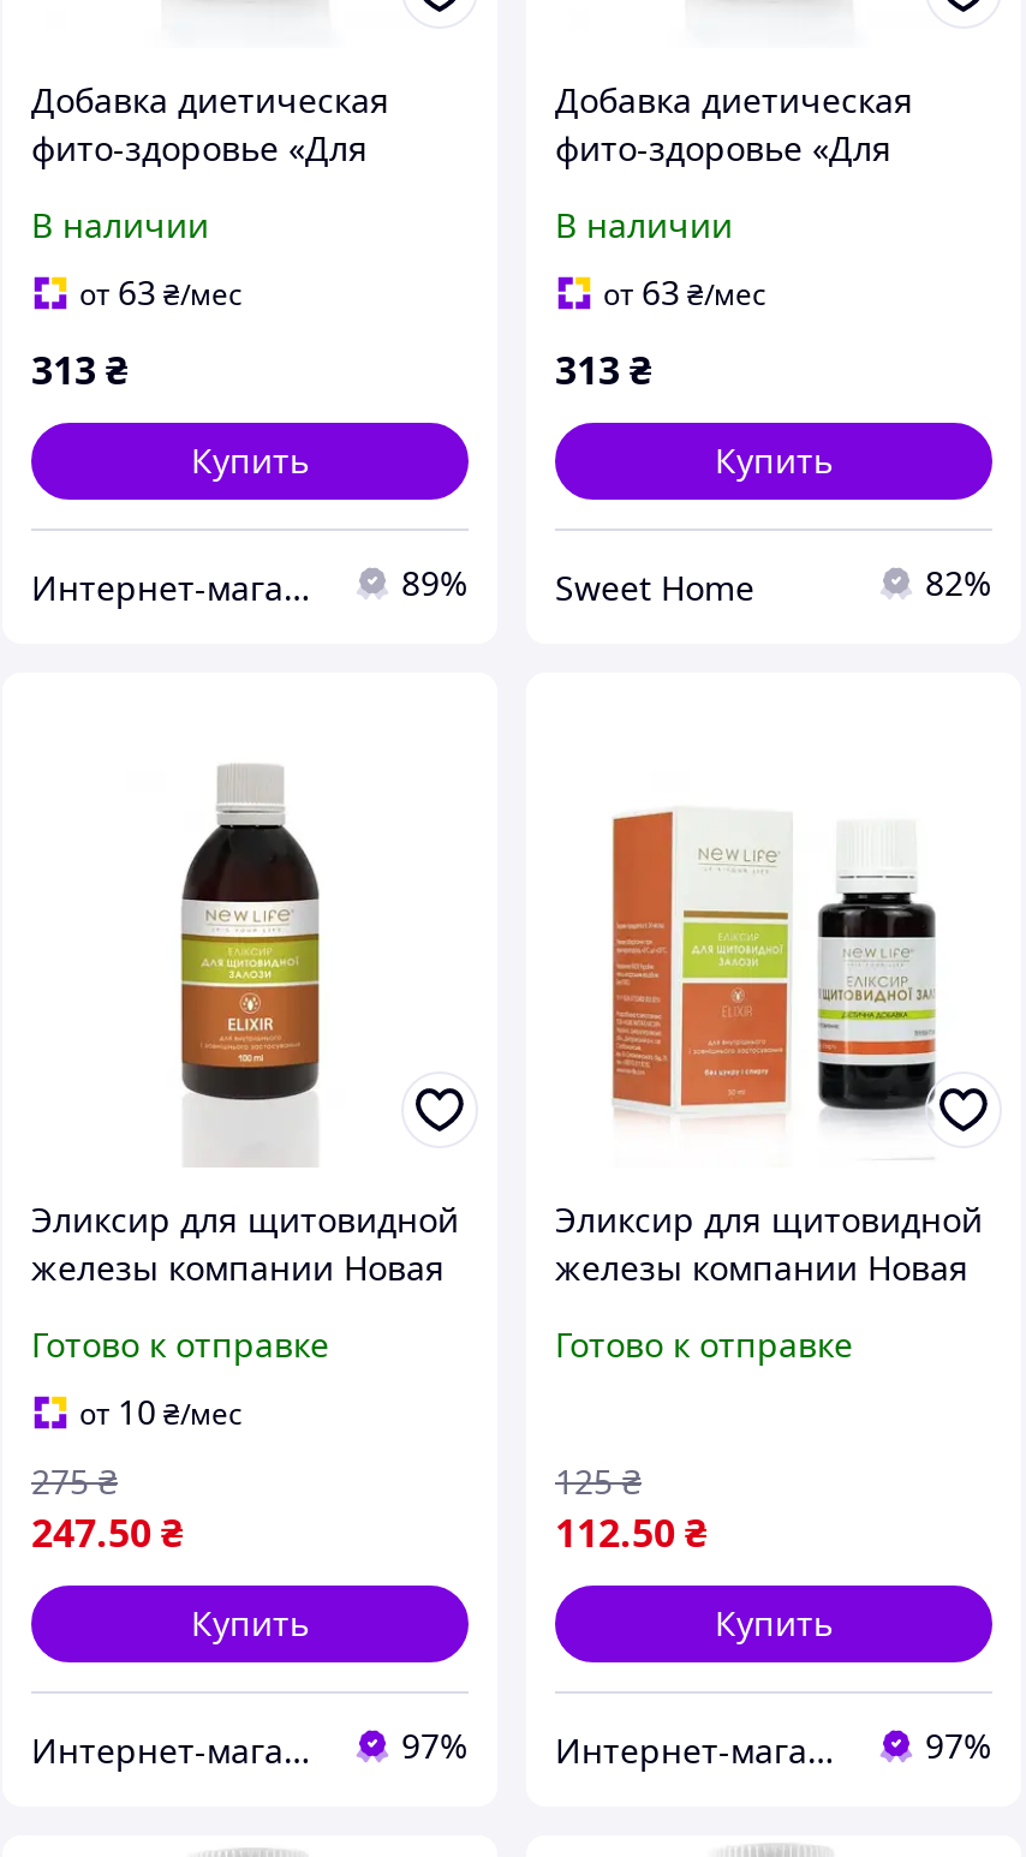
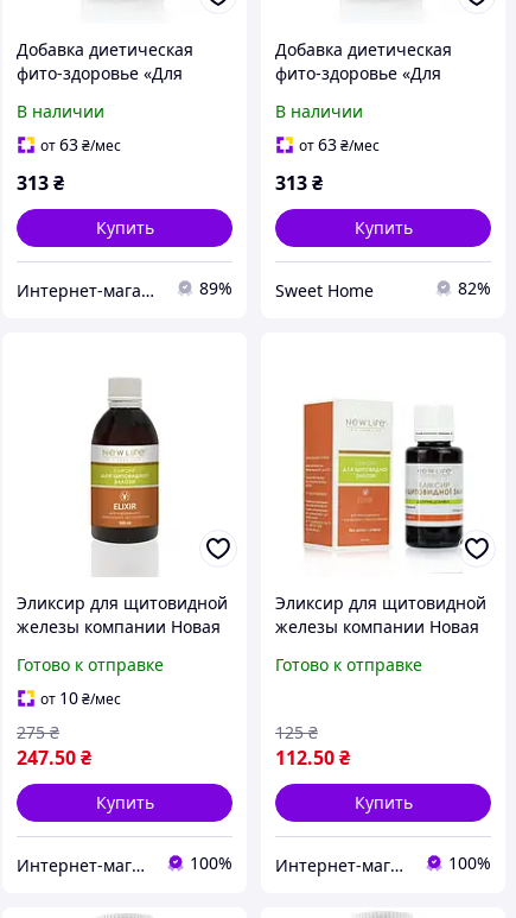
[401,1723,469,1769] 97% -> [190,852,232,874] 100%
[925,1723,992,1769] 97% -> [448,852,491,874] 100%

